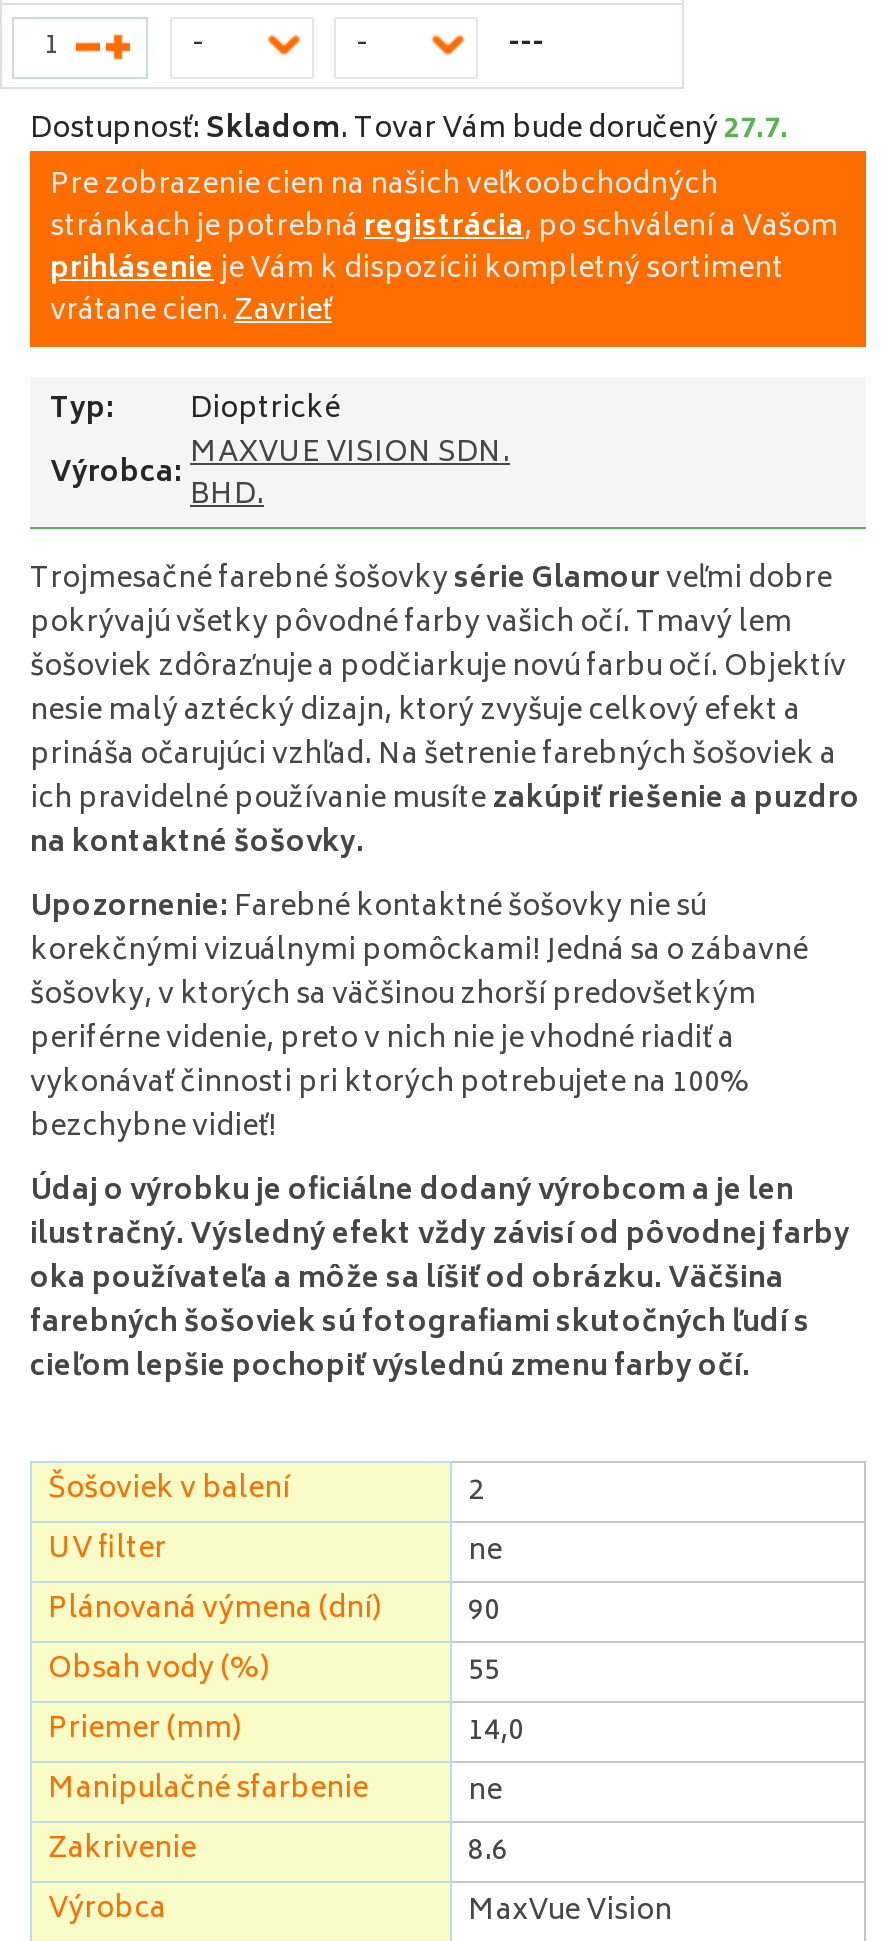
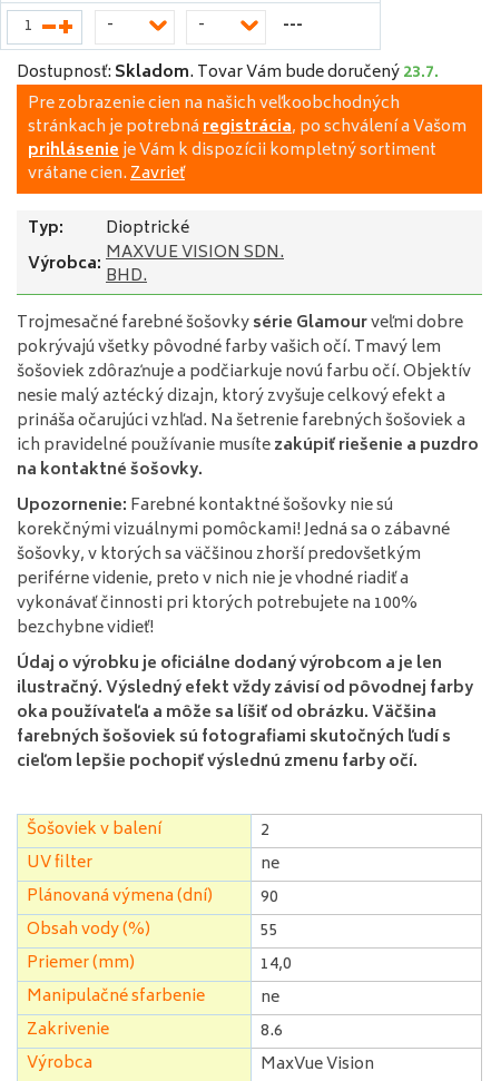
[30,105,788,155] Dostupnosť: Skladom. Tovar Vám bude doručený27.7. -> [17,59,439,87] Dostupnosť: Skladom. Tovar Vám bude doručený23.7.

